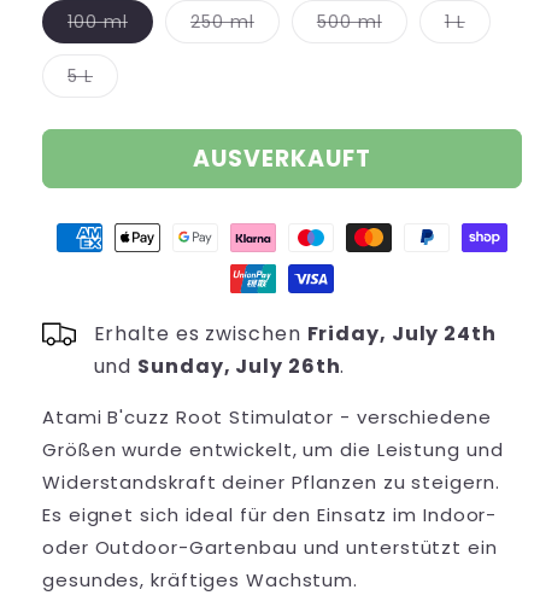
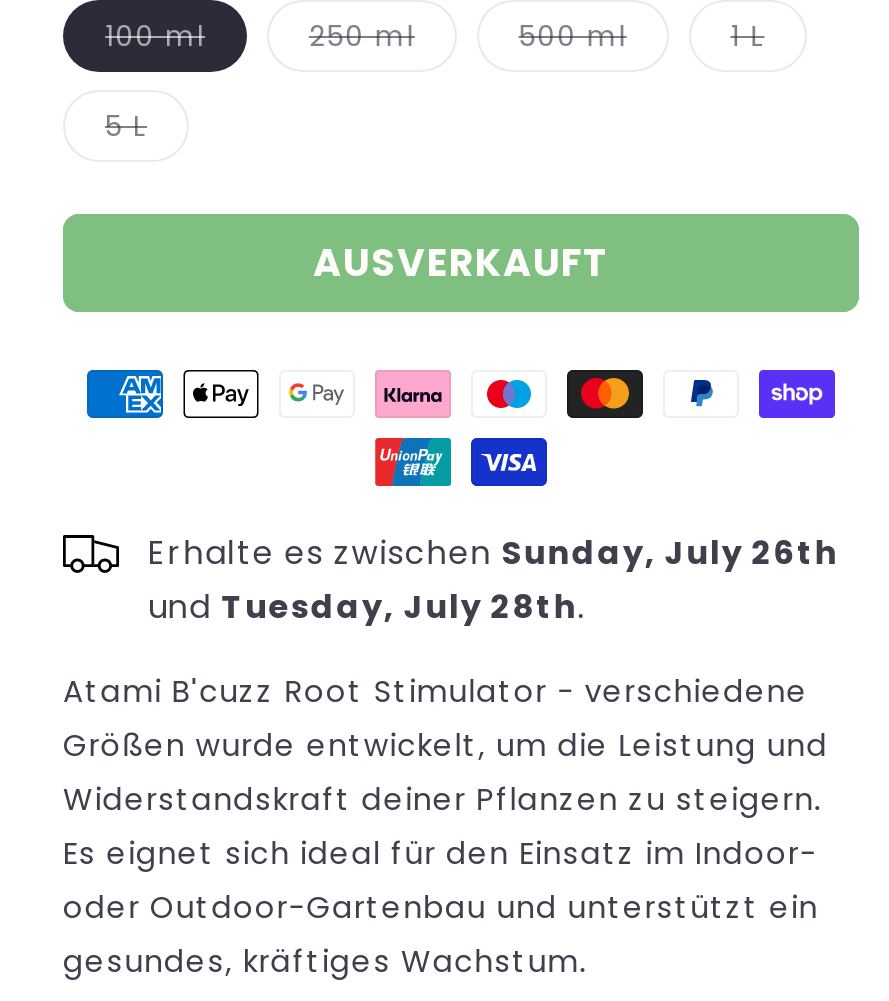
[93,320,496,348] Erhalte es zwischen Friday, July 24th -> [148,530,839,576] Erhalte es zwischen Sunday, July 26th
[93,353,345,380] und Sunday, July 26th. -> [148,584,585,630] und Tuesday, July 28th.

